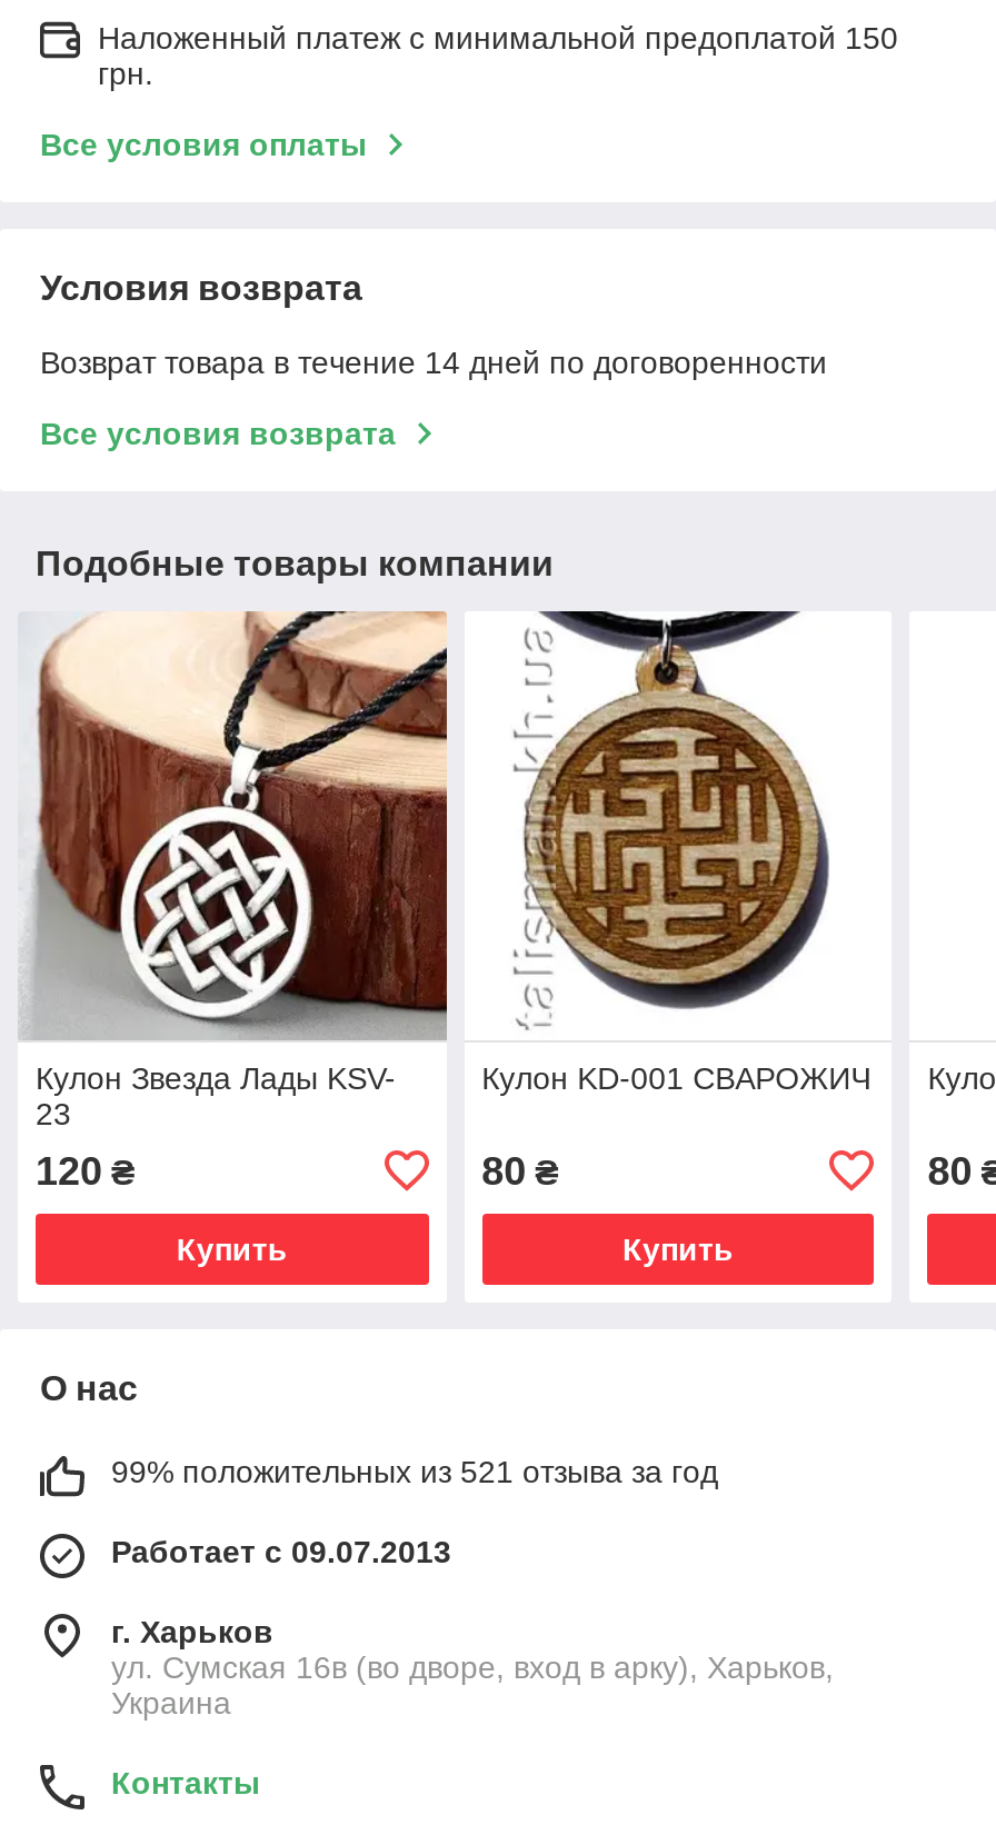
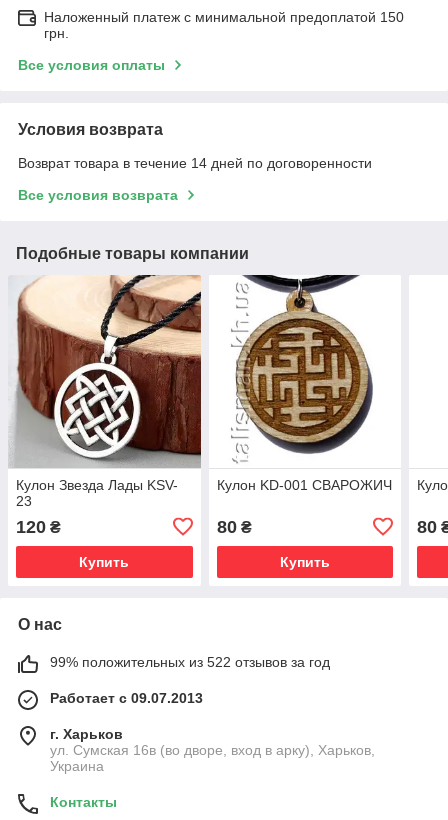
[111,1453,718,1489] 99% положительных из 521 отзыва за год -> [50,654,330,670] 99% положительных из 522 отзывов за год

